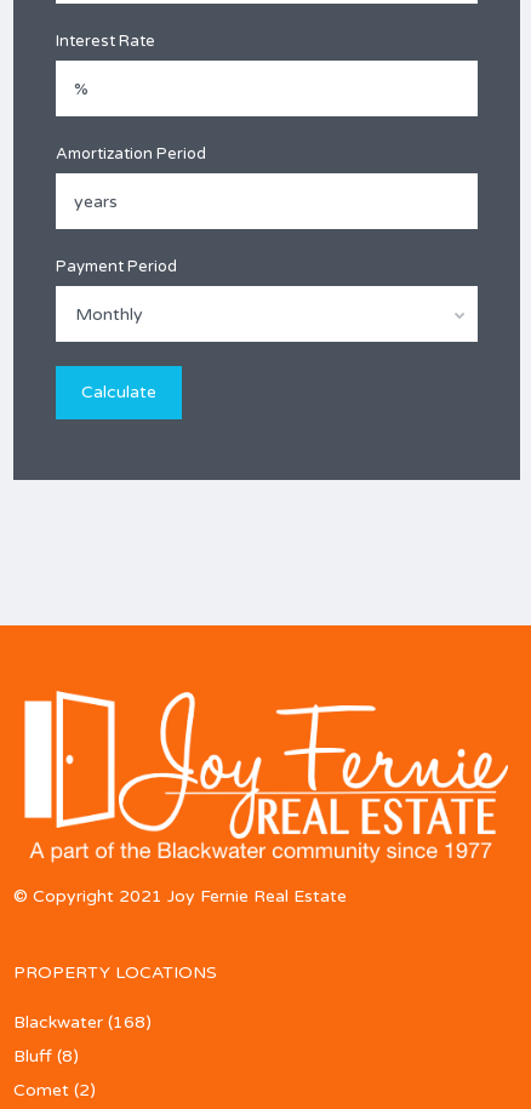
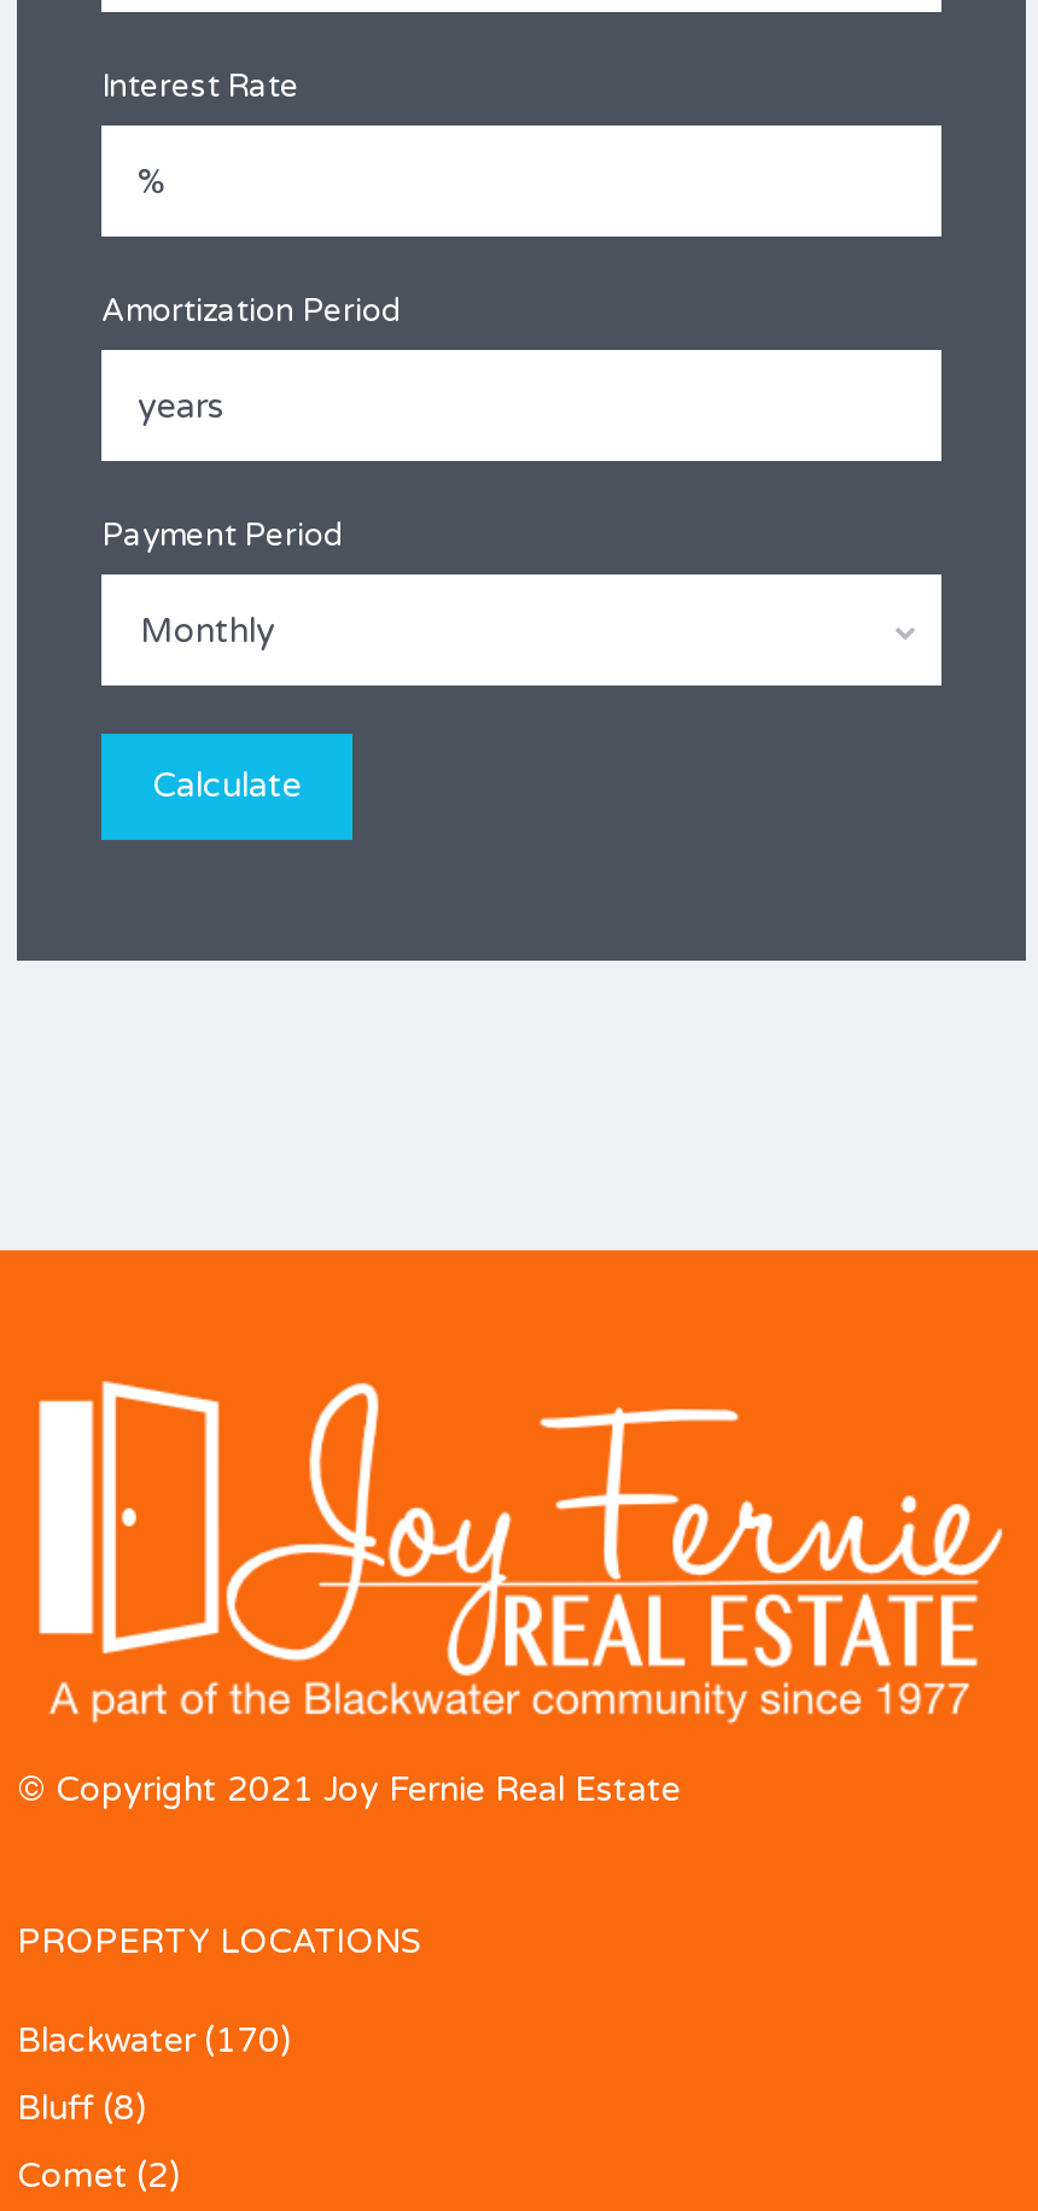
[13,1013,152,1033] Blackwater (168) -> [17,2021,292,2062] Blackwater (170)

